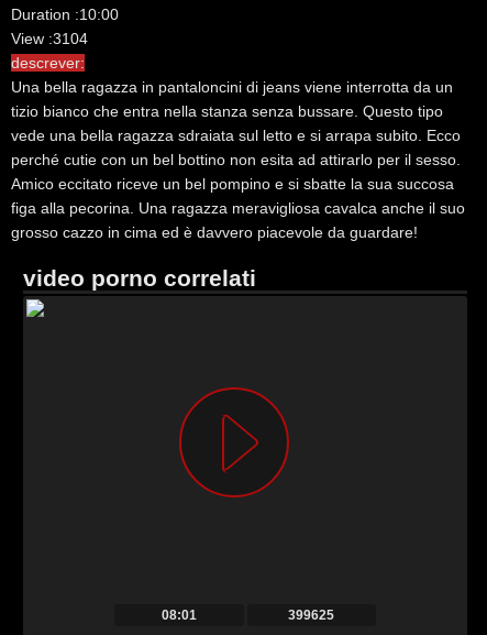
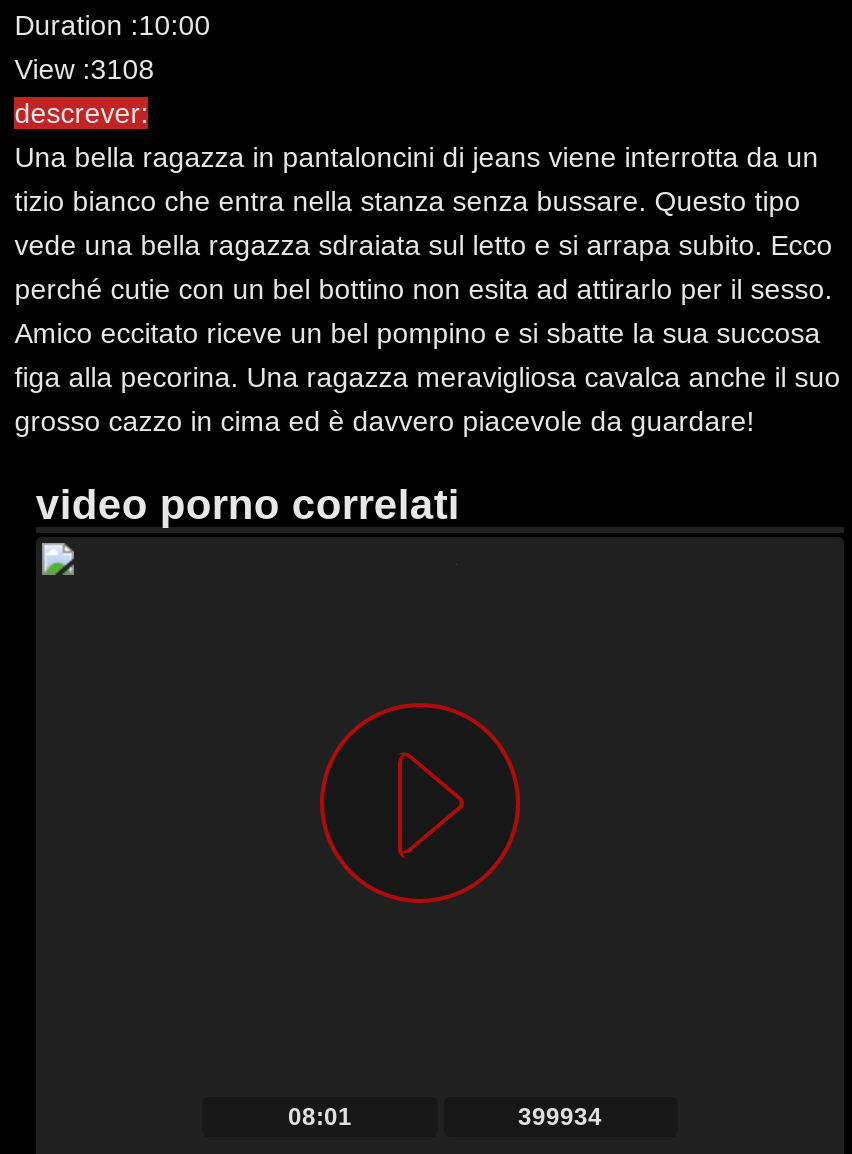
[11,30,88,47] View : 3104 -> [14,53,154,85] View : 3108
[288,607,334,623] 399625 -> [518,1103,602,1131] 399934

